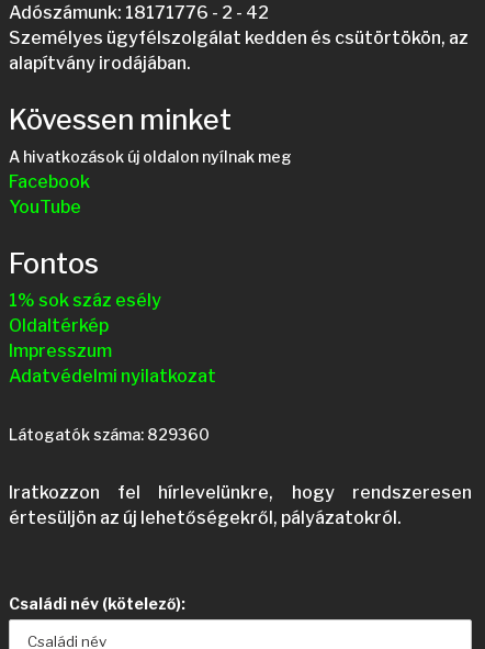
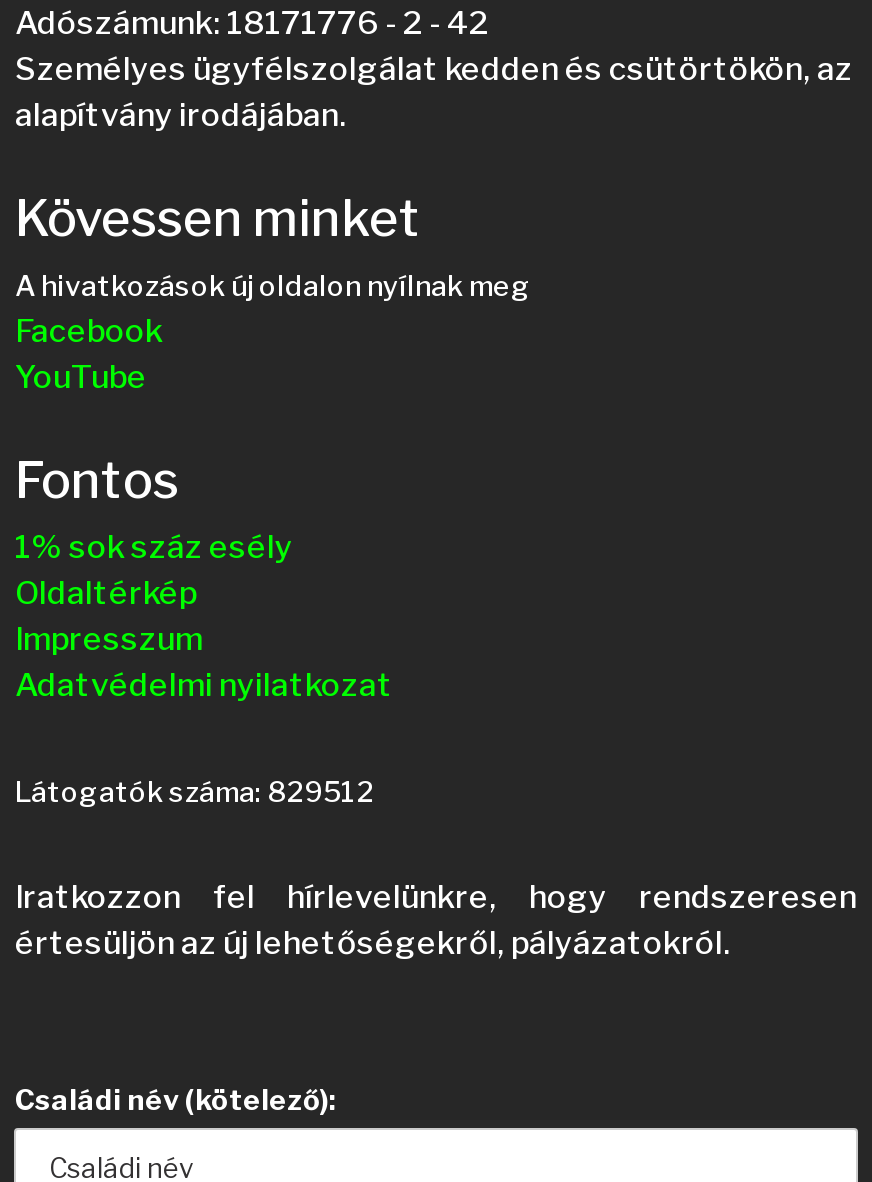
[9,425,210,444] Látogatók száma: 829360 -> [15,774,375,808] Látogatók száma: 829512

